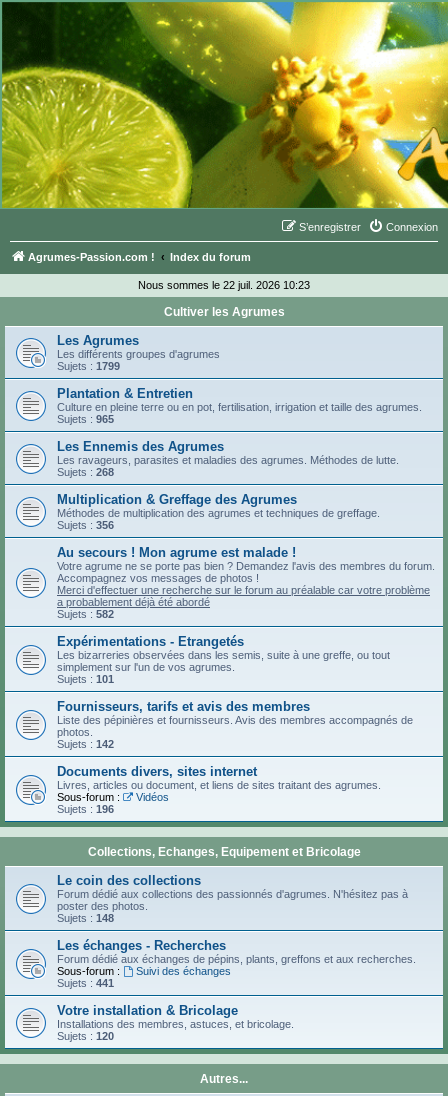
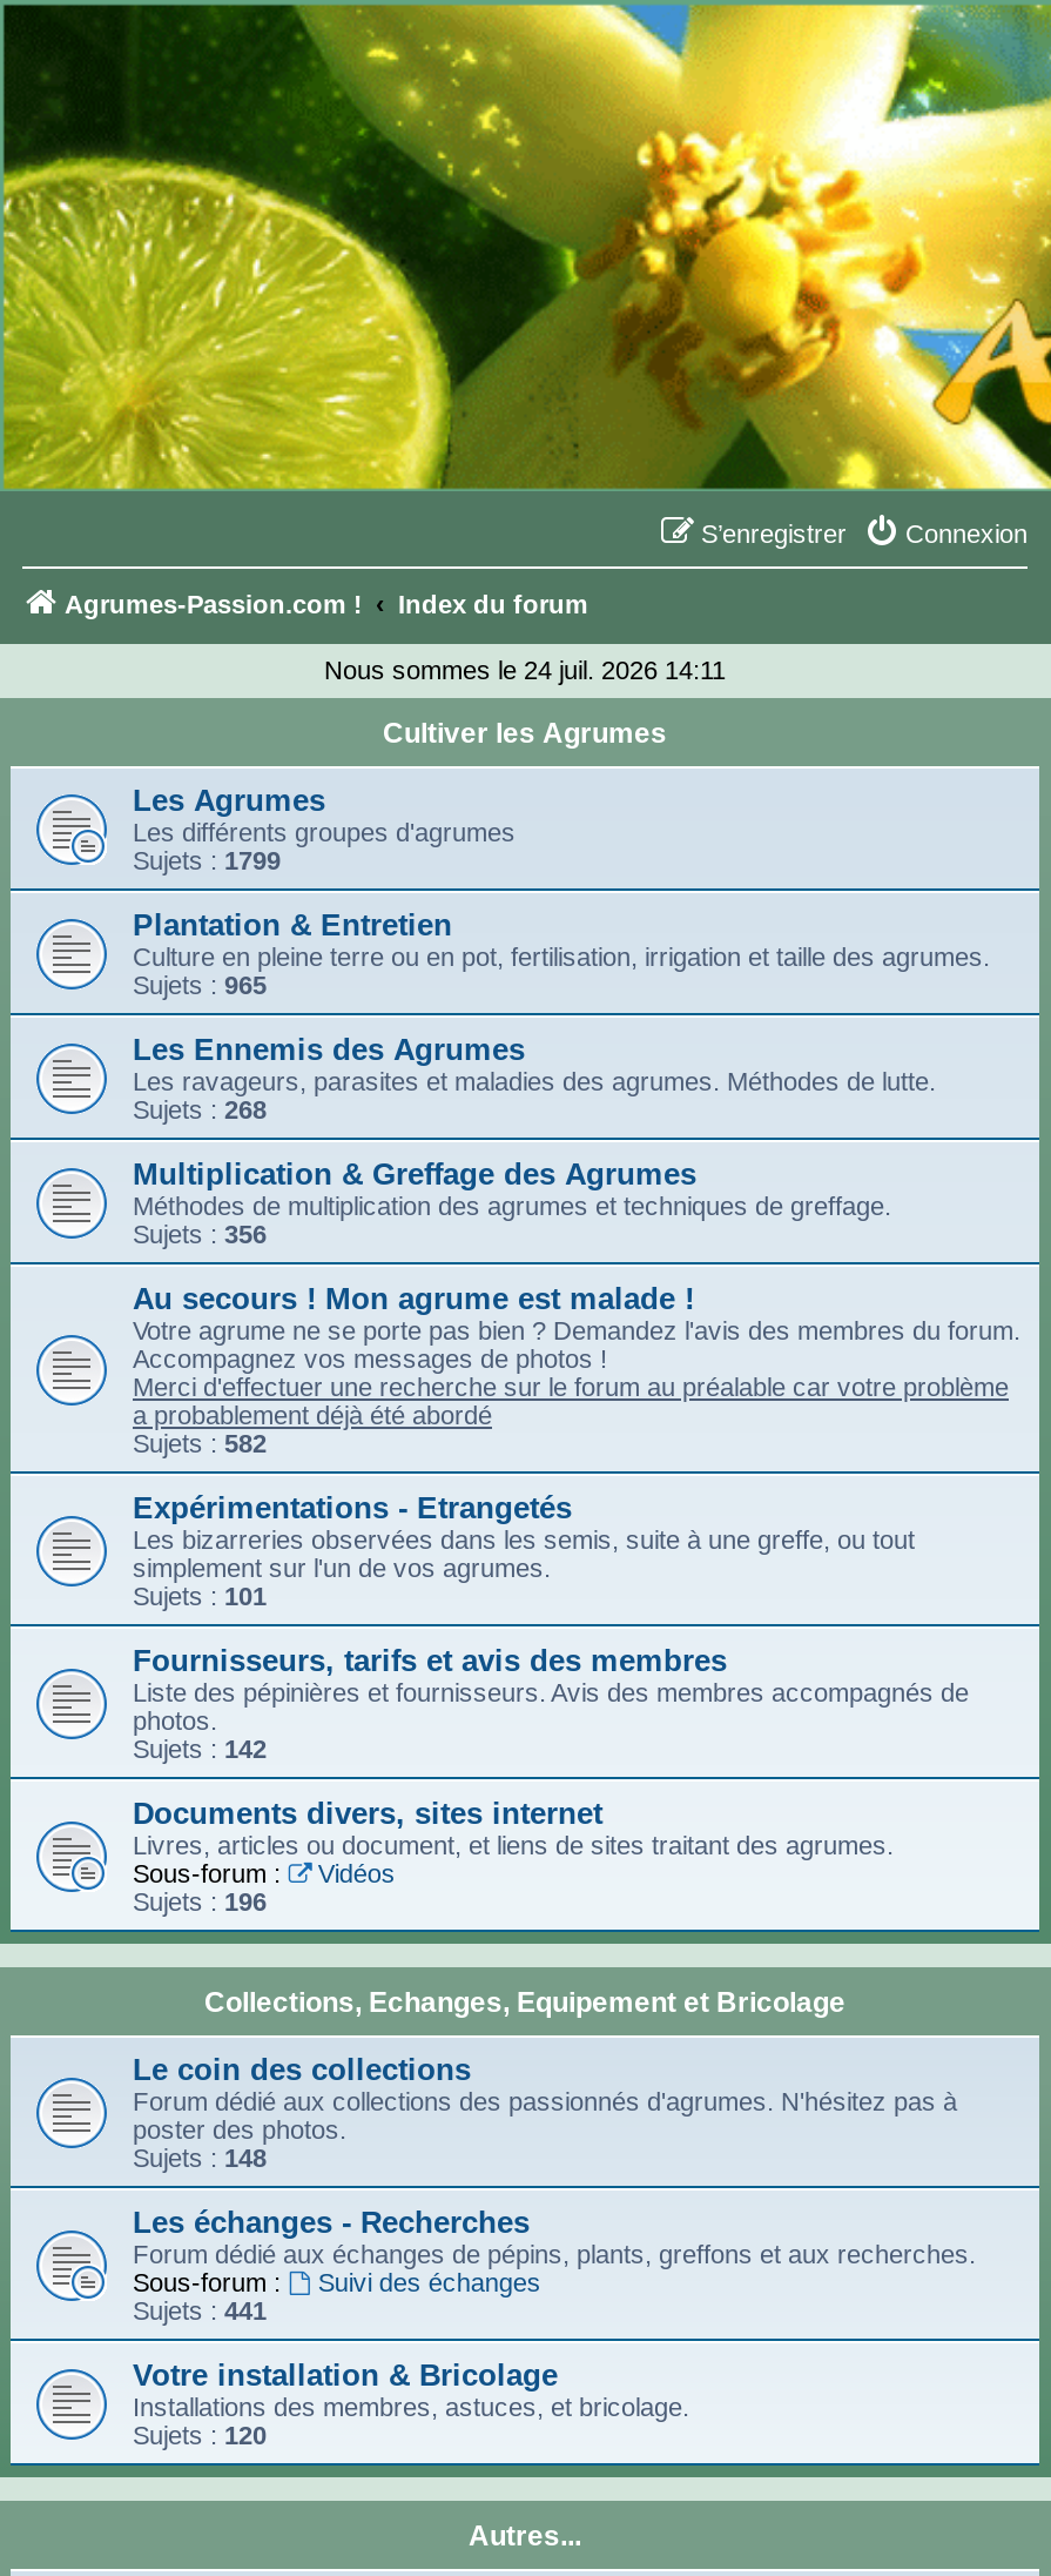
[138,279,310,291] Nous sommes le 22 juil. 2026 10:23 -> [324,656,726,684] Nous sommes le 24 juil. 2026 14:11

